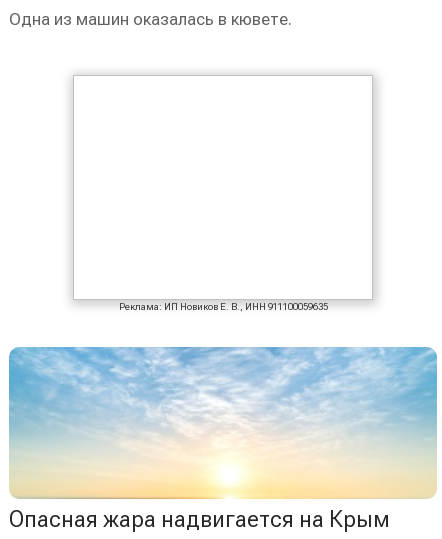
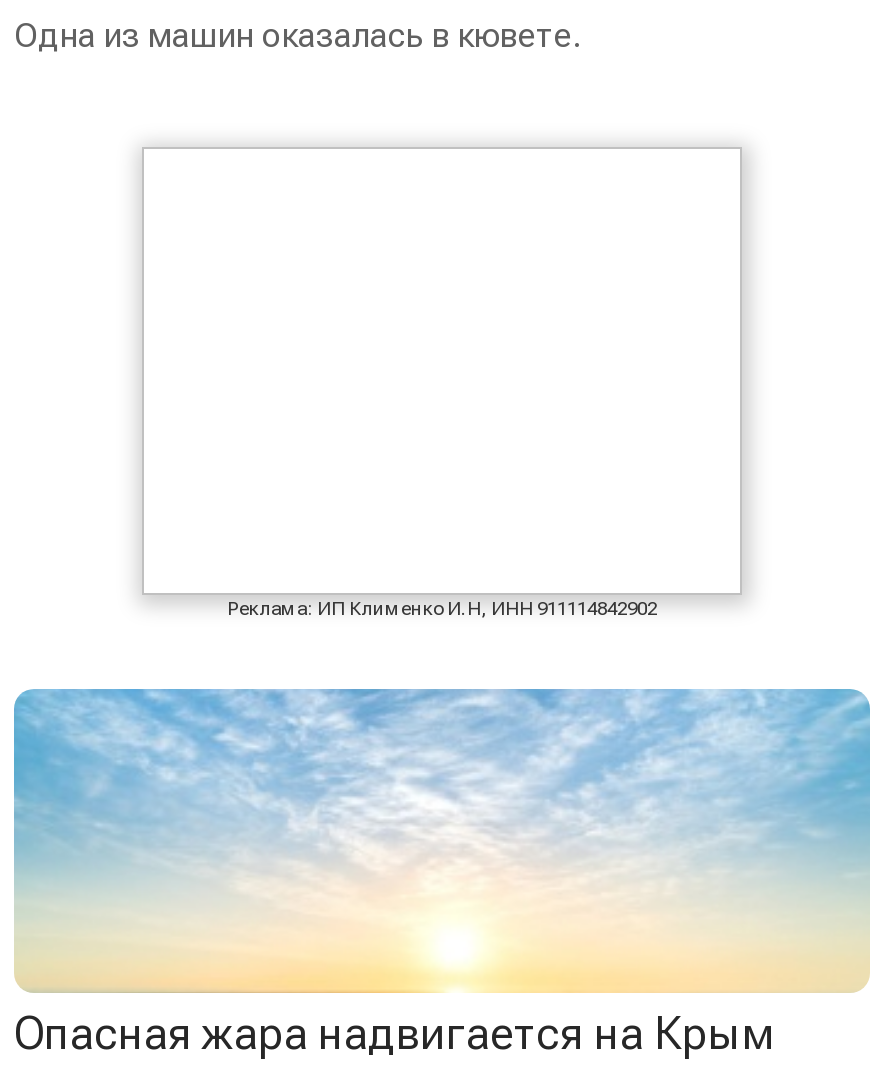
[118,301,327,312] Реклама: ИП Новиков Е. В., ИНН 911100059635 -> [227,598,657,620] Реклама: ИП Клименко И.Н, ИНН 911114842902

